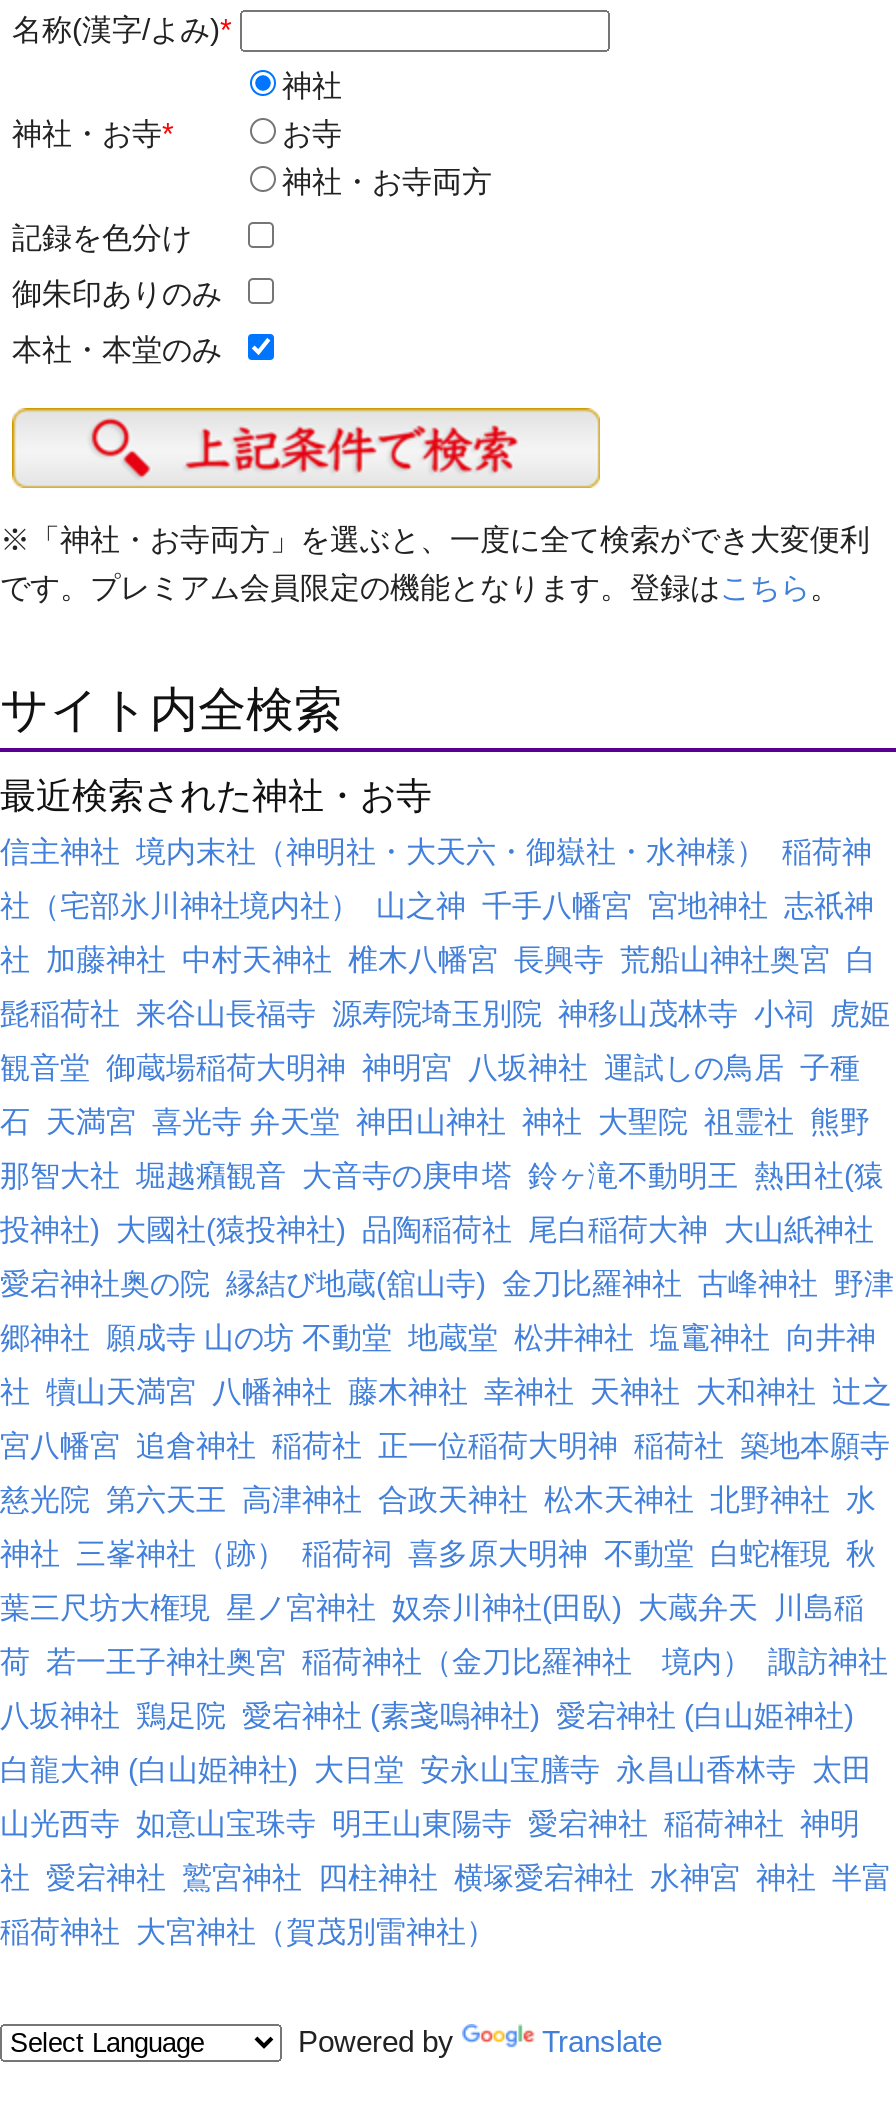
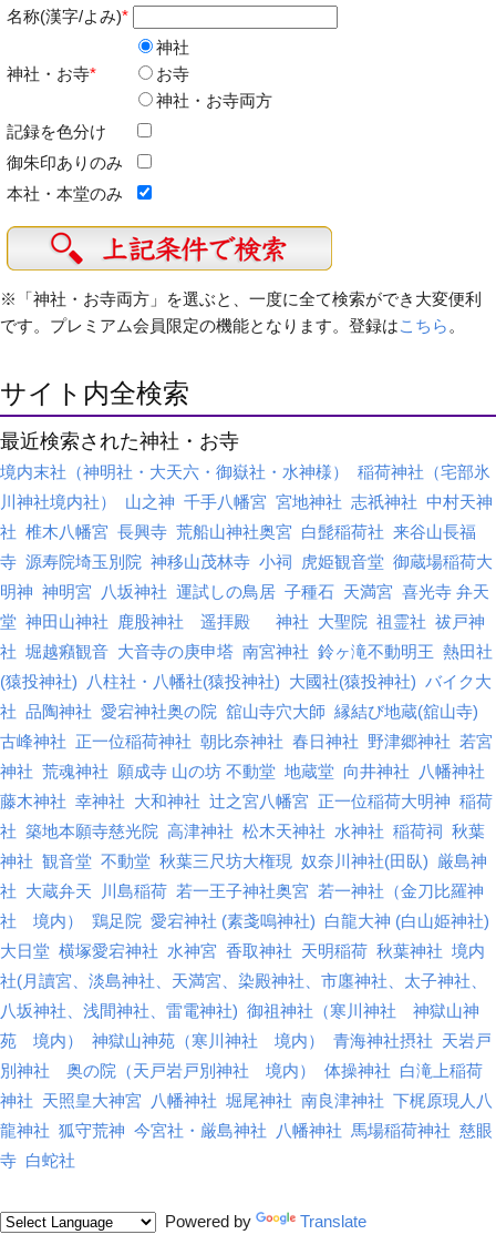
[0,834,894,1948] 信主神社 境内末社（神明社・大天六・御嶽社・水神様） 稲荷神 | 社（宅部氷川神社境内社） 山之神 千手八幡宮 宮地神社 志祇神 | 社 加藤神社 中村天神社 椎木八幡宮 長興寺 荒船山神社奥宮 白 | 髭稲荷社 来谷山長福寺 源寿院埼玉別院 神移山茂林寺 小祠 虎姫 | 観音堂 御蔵場稲荷大明神 神明宮 八坂神社 運試しの鳥居 子種 | 石 天満宮 喜光寺 弁天堂 神田山神社 神社 大聖院 祖霊社 熊野 | 那智大社 堀越癪観音 大音寺の庚申塔 鈴ヶ滝不動明王 熱田社(猿 | 投神社) 大國社(猿投神社) 品陶稲荷社 尾白稲荷大神 大山紙神社 | 愛宕神社奥の院 縁結び地蔵(舘山寺) 金刀比羅神社 古峰神社 野津 | 郷神社 願成寺 山の坊 不動堂 地蔵堂 松井神社 塩竃神社 向井神 | 社 犢山天満宮 八幡神社 藤木神社 幸神社 天神社 大和神社 辻之 | 宮八幡宮 追倉神社 稲荷社 正一位稲荷大明神 稲荷社 築地本願寺 | 慈光院 第六天王 高津神社 合政天神社 松木天神社 北野神社 水 | 神社 三峯神社（跡） 稲荷祠 喜多原大明神 不動堂 白蛇権現 秋 | 葉三尺坊大権現 星ノ宮神社 奴奈川神社(田臥) 大蔵弁天 川島稲 | 荷 若一王子神社奥宮 稲荷神社（金刀比羅神社 境内） 諏訪神社 | 八坂神社 鶏足院 愛宕神社 (素戔嗚神社) 愛宕神社 (白山姫神社) | 白龍大神 (白山姫神社) 大日堂 安永山宝膳寺 永昌山香林寺 太田 | 山光西寺 如意山宝珠寺 明王山東陽寺 愛宕神社 稲荷神社 神明 | 社 愛宕神社 鷲宮神社 四柱神社 横塚愛宕神社 水神宮 神社 半富 | 稲荷神社 大宮神社（賀茂別雷神社） -> [0,462,493,1170] 境内末社（神明社・大天六・御嶽社・水神様） 稲荷神社（宅部氷 | 川神社境内社） 山之神 千手八幡宮 宮地神社 志祇神社 中村天神 | 社 椎木八幡宮 長興寺 荒船山神社奥宮 白髭稲荷社 来谷山長福 | 寺 源寿院埼玉別院 神移山茂林寺 小祠 虎姫観音堂 御蔵場稲荷大 | 明神 神明宮 八坂神社 運試しの鳥居 子種石 天満宮 喜光寺 弁天 | 堂 神田山神社 鹿股神社 遥拝殿 神社 大聖院 祖霊社 祓戸神 | 社 堀越癪観音 大音寺の庚申塔 南宮神社 鈴ヶ滝不動明王 熱田社 | (猿投神社) 八柱社・八幡社(猿投神社) 大國社(猿投神社) バイク大 | 社 品陶神社 愛宕神社奥の院 舘山寺穴大師 縁結び地蔵(舘山寺) | 古峰神社 正一位稲荷神社 朝比奈神社 春日神社 野津郷神社 若宮 | 神社 荒魂神社 願成寺 山の坊 不動堂 地蔵堂 向井神社 八幡神社 | 藤木神社 幸神社 大和神社 辻之宮八幡宮 正一位稲荷大明神 稲荷 | 社 築地本願寺慈光院 高津神社 松木天神社 水神社 稲荷祠 秋葉 | 神社 観音堂 不動堂 秋葉三尺坊大権現 奴奈川神社(田臥) 厳島神 | 社 大蔵弁天 川島稲荷 若一王子神社奥宮 若一神社（金刀比羅神 | 社 境内） 鶏足院 愛宕神社 (素戔嗚神社) 白龍大神 (白山姫神社) | 大日堂 横塚愛宕神社 水神宮 香取神社 天明稲荷 秋葉神社 境内 | 社(月讀宮、淡島神社、天満宮、染殿神社、市廛神社、太子神社、 | 八坂神社、浅間神社、雷電神社) 御祖神社（寒川神社 神獄山神 | 苑 境内） 神獄山神苑（寒川神社 境内） 青海神社摂社 天岩戸 | 別神社 奥の院（天戸岩戸別神社 境内） 体操神社 白滝上稲荷 | 神社 天照皇大神宮 八幡神社 堀尾神社 南良津神社 下梶原現人八 | 龍神社 狐守荒神 今宮社・厳島神社 八幡神社 馬場稲荷神社 慈眼 | 寺 白蛇社

